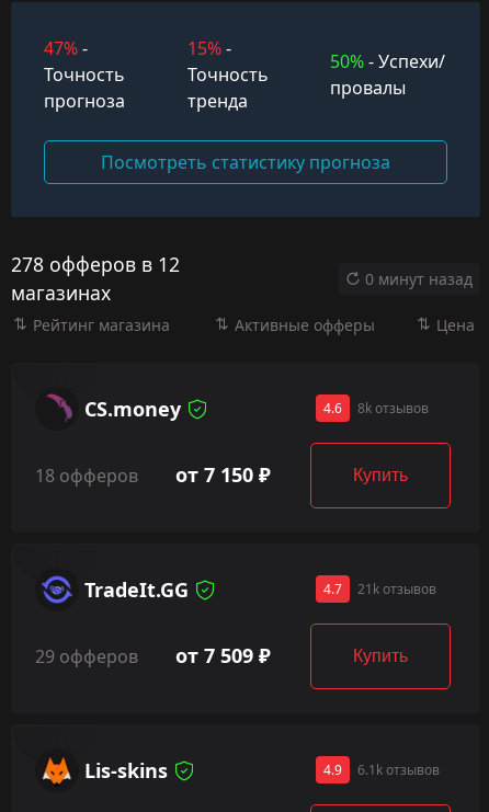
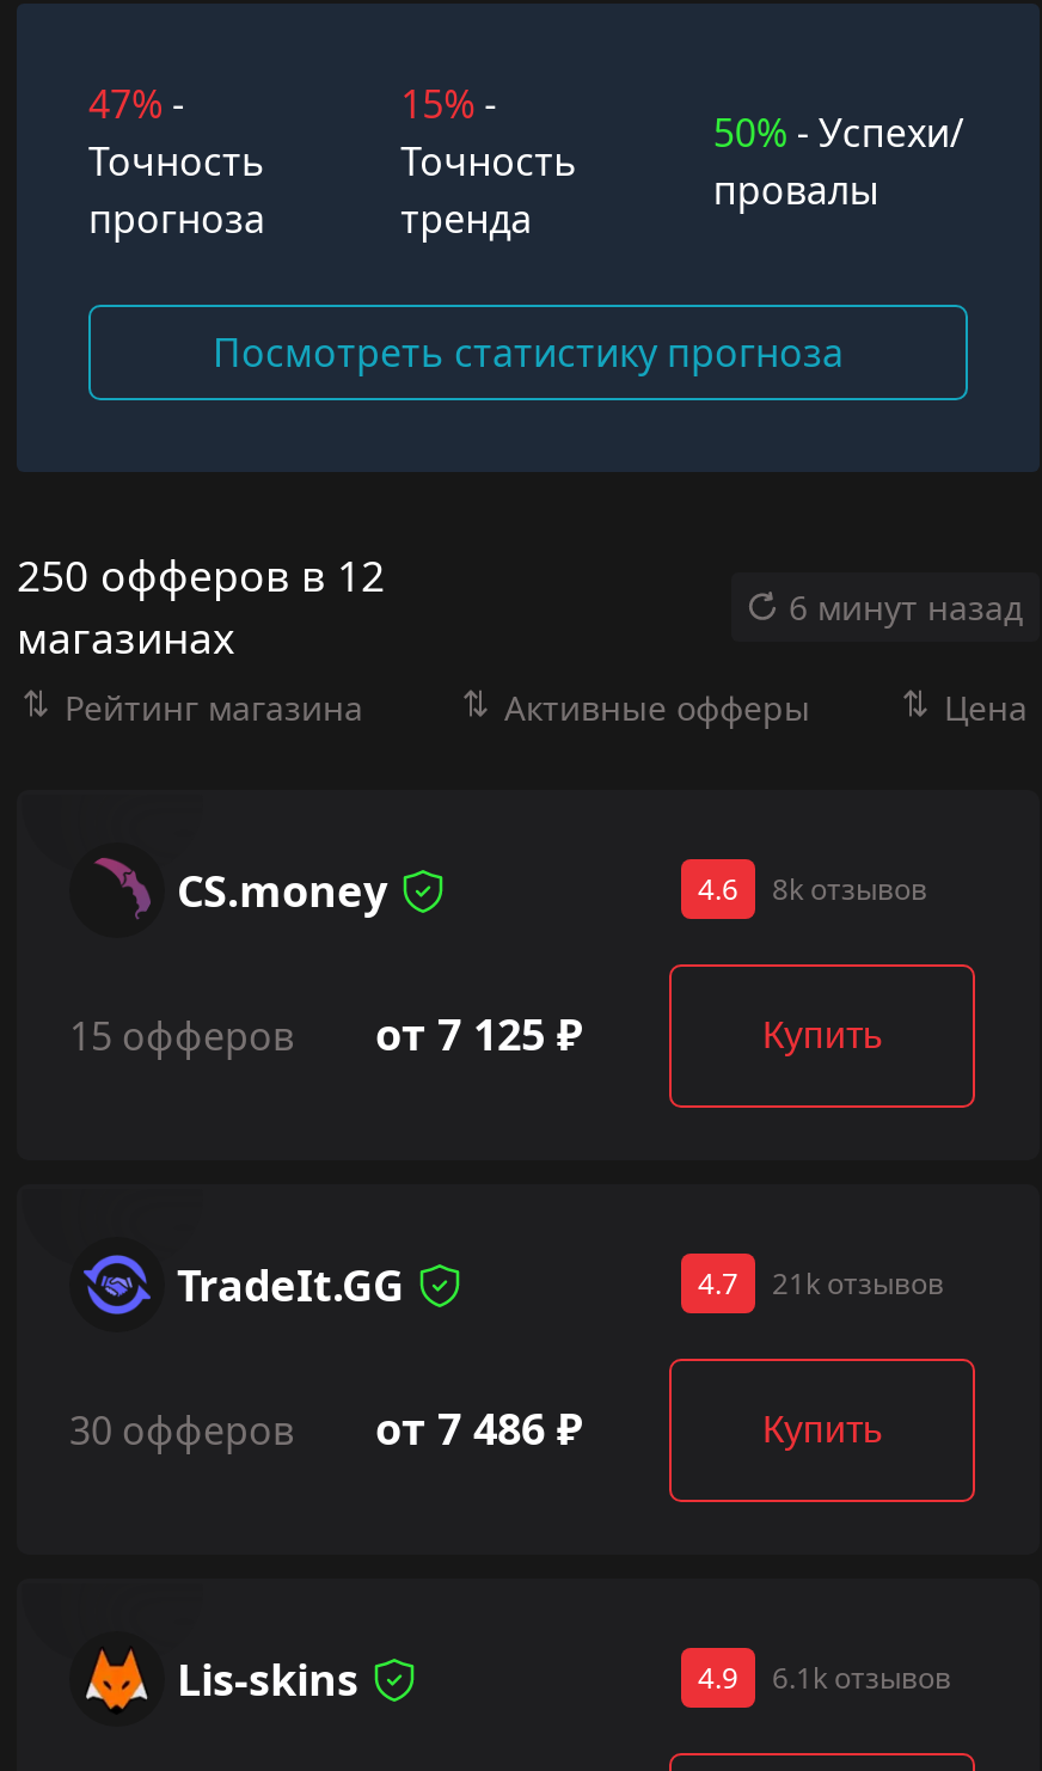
[11,251,180,278] 278 офферов в 12 -> [17,547,385,604] 250 офферов в 12
[365,268,473,289] 0 минут назад -> [789,584,1023,629] 6 минут назад
[35,463,138,487] 18 офферов -> [69,1009,294,1061] 15 офферов
[175,461,271,488] от 7 150 ₽ -> [375,1005,583,1062] от 7 125 ₽
[35,644,138,668] 29 офферов -> [69,1403,294,1456] 30 офферов
[175,642,271,668] от 7 509 ₽ -> [375,1399,583,1457] от 7 486 ₽

